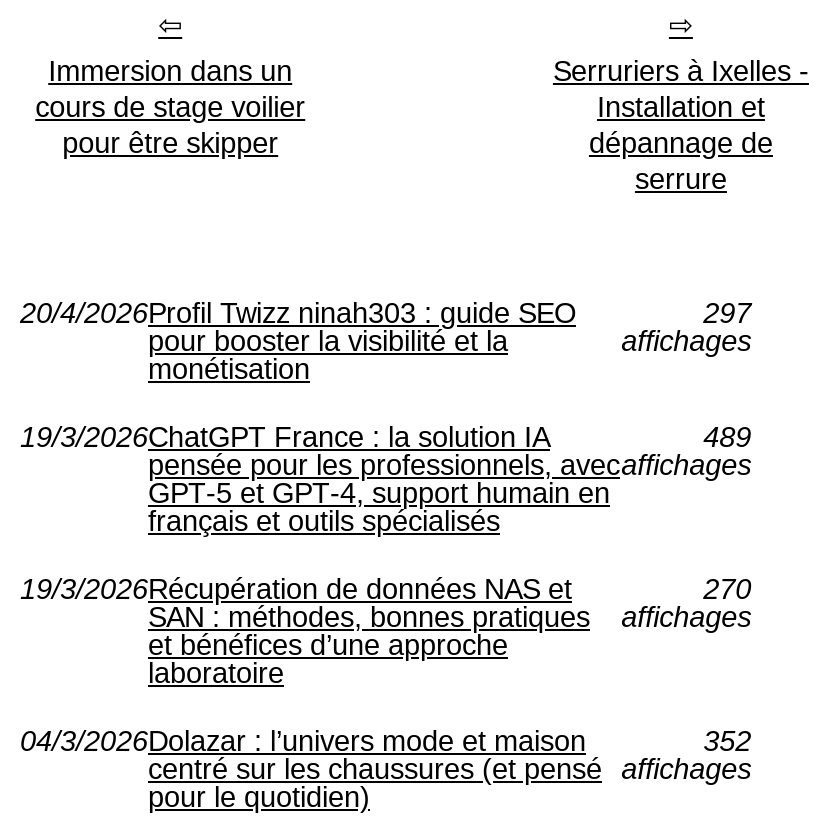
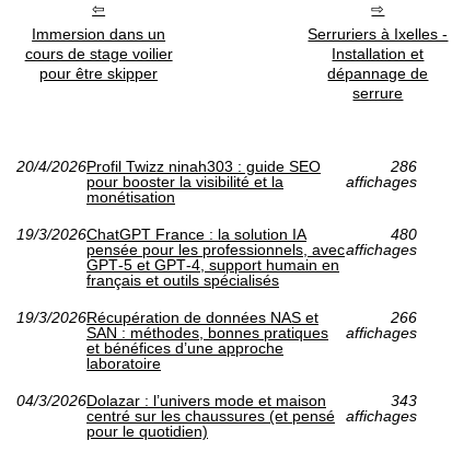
[703,297,751,329] 297 -> [390,158,417,175] 286
[703,421,751,453] 489 -> [390,226,417,243] 480
[703,573,751,605] 270 -> [390,309,417,326] 266
[703,725,751,757] 352 -> [390,392,417,410] 343

